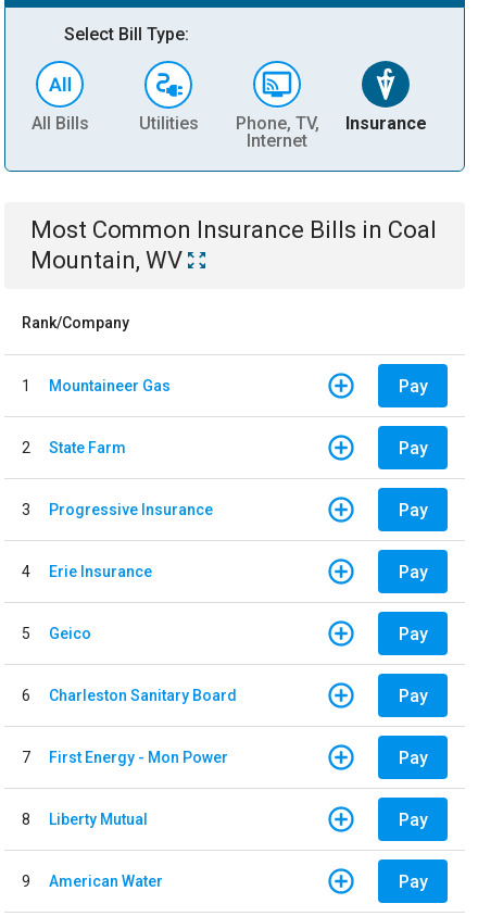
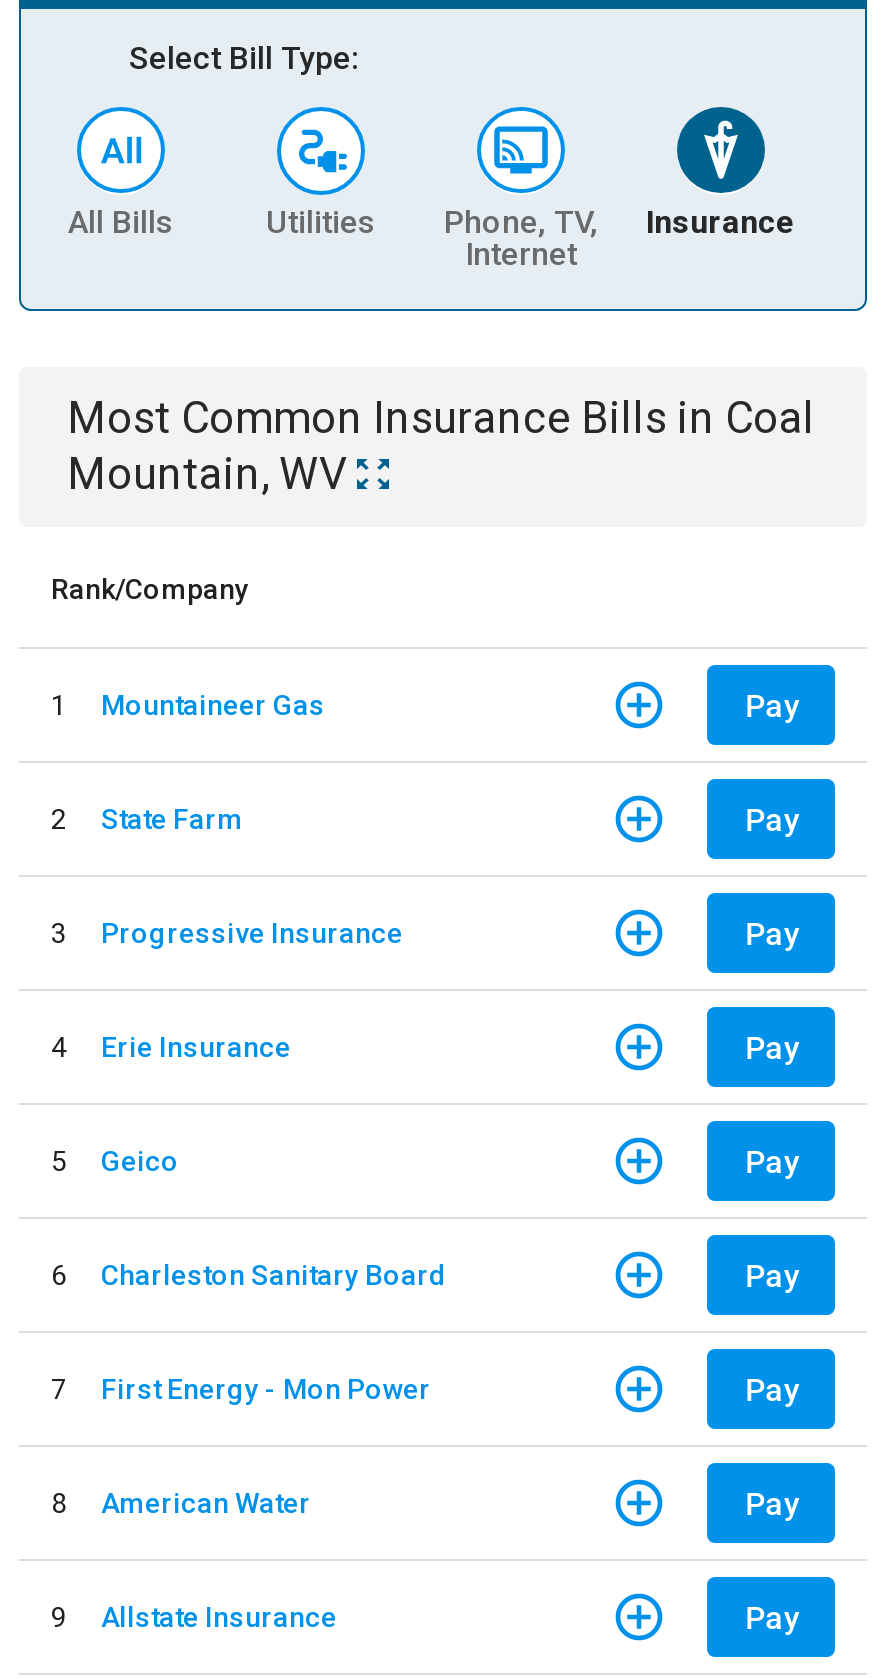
[49,810,148,827] Liberty Mutual -> none
moved [49,872,163,889] -> [101,1486,311,1518]: American Water
none -> [101,1600,337,1632] Allstate Insurance

